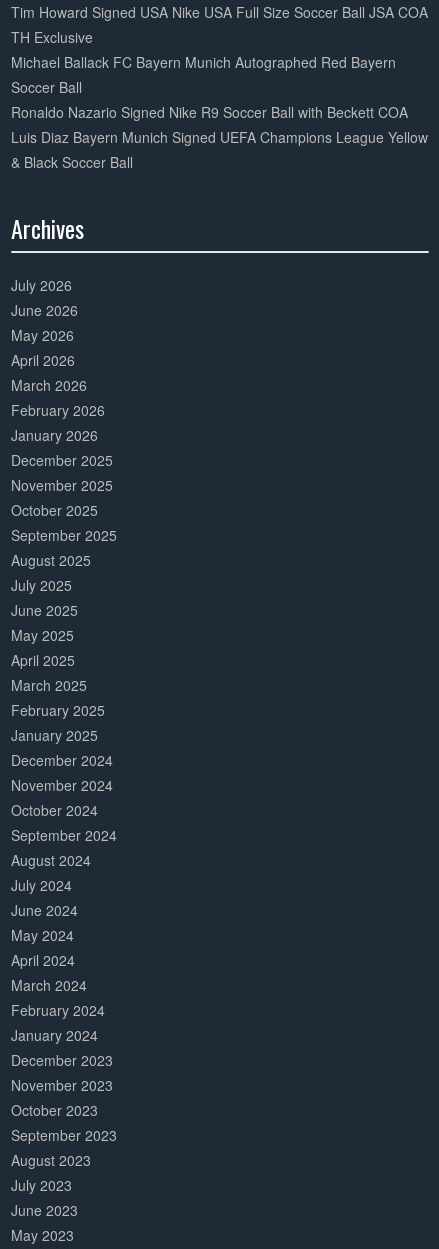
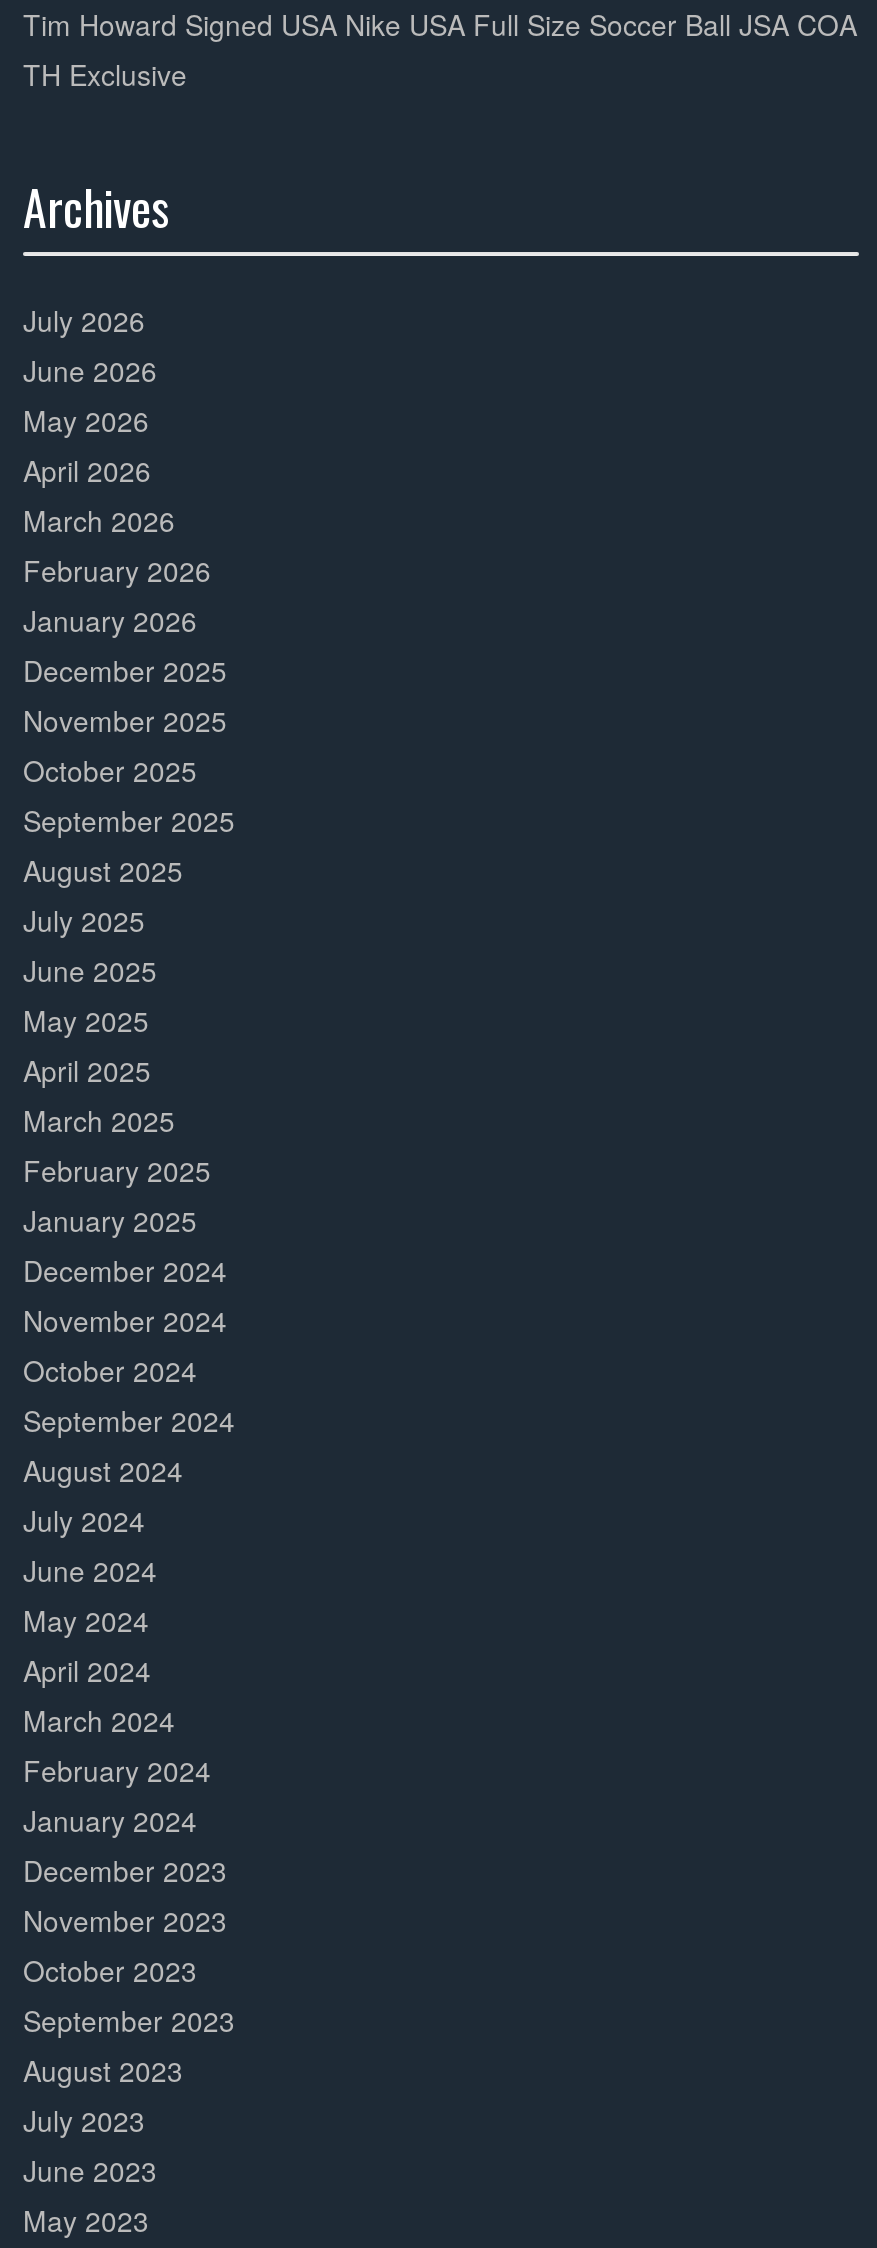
[11,52,428,172] Michael Ballack FC Bayern Munich Autographed Red Bayern | Soccer Ball | Ronaldo Nazario Signed Nike R9 Soccer Ball with Beckett COA | Luis Diaz Bayern Munich Signed UEFA Champions League Yellow | & Black Soccer Ball -> none

